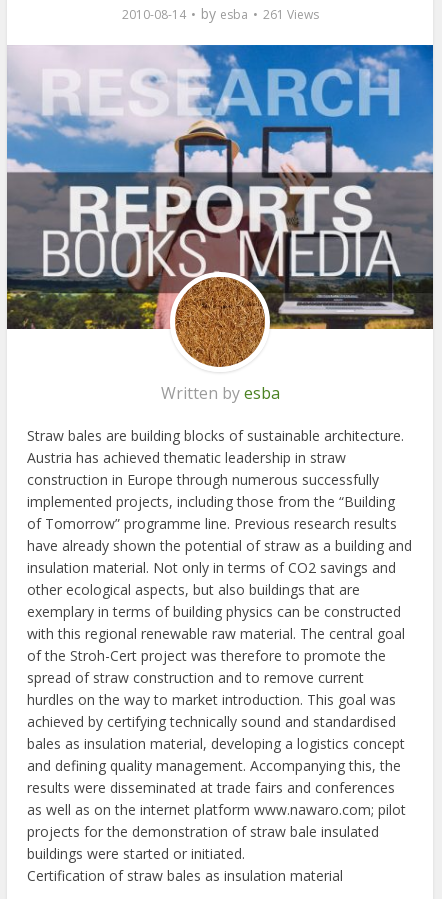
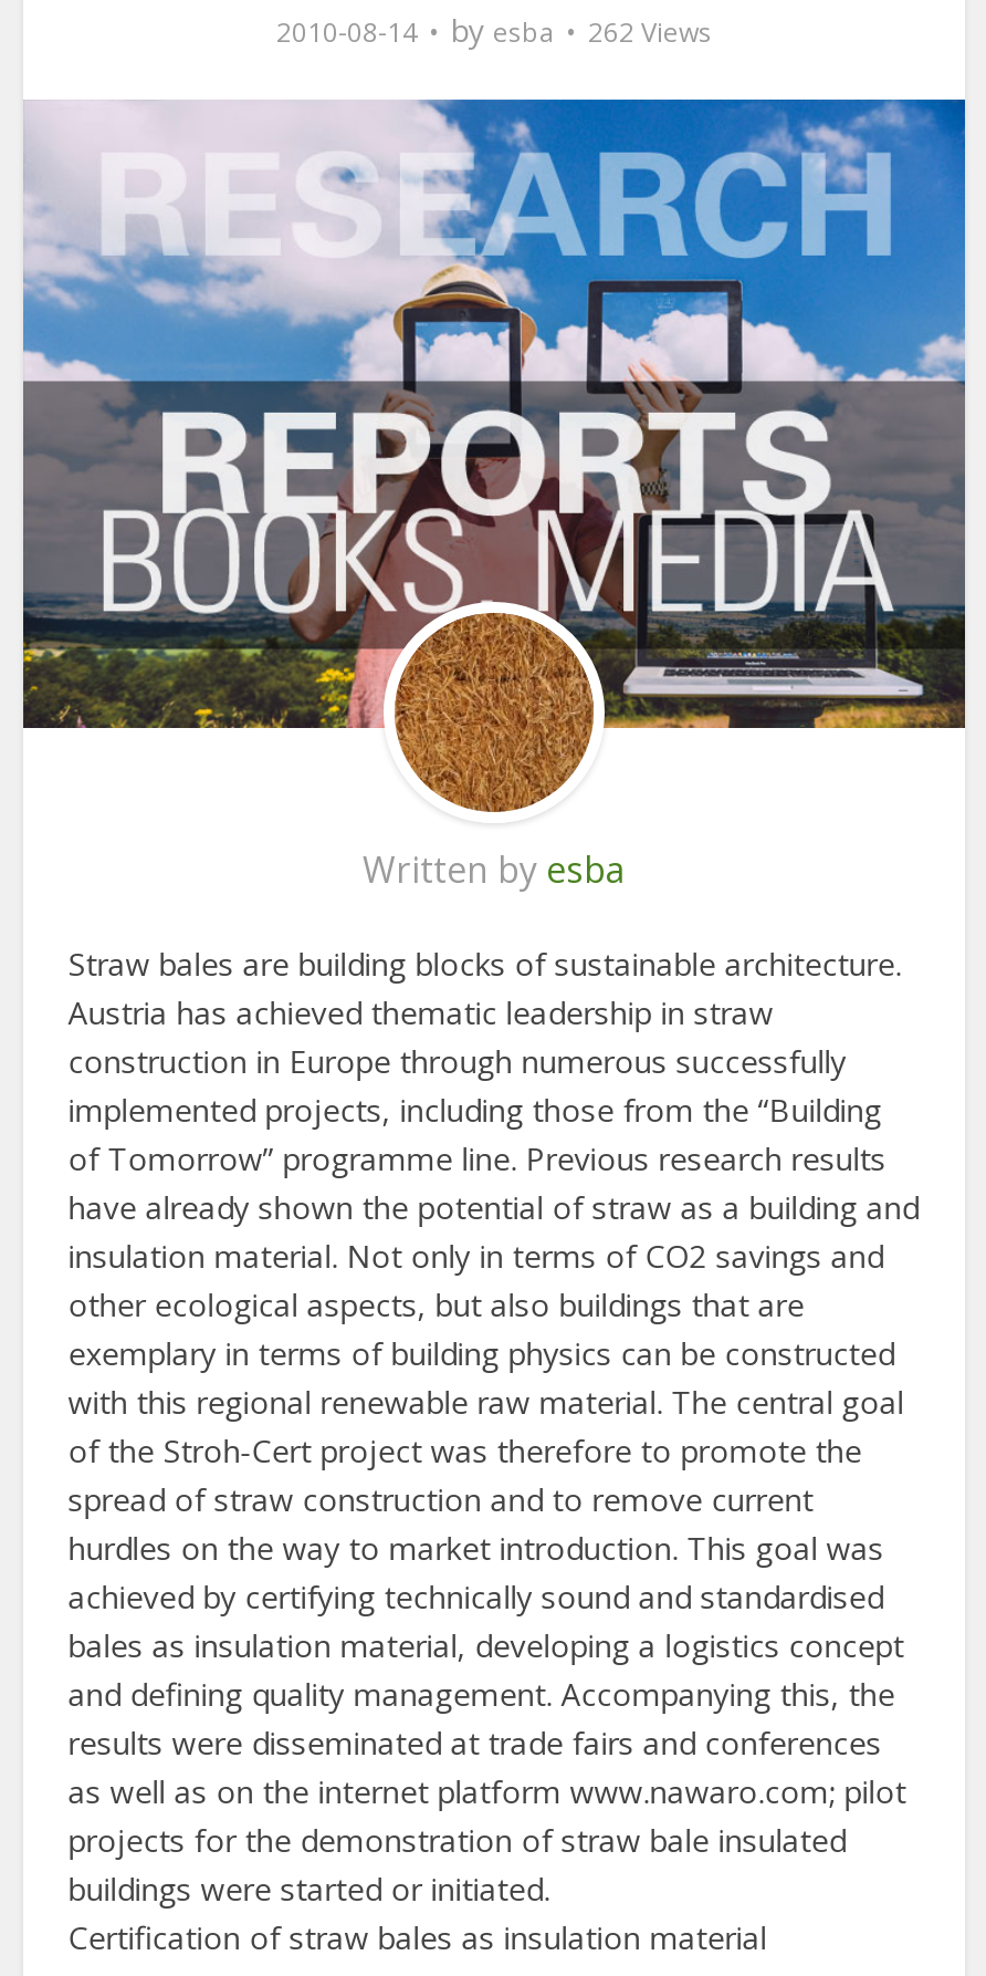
[121,4,318,23] 2010-08-14 by esba 261 Views -> [276,9,712,51] 2010-08-14 by esba 262 Views

